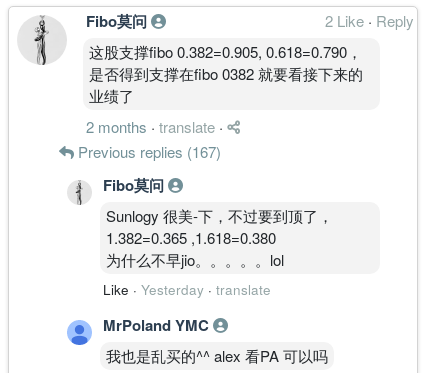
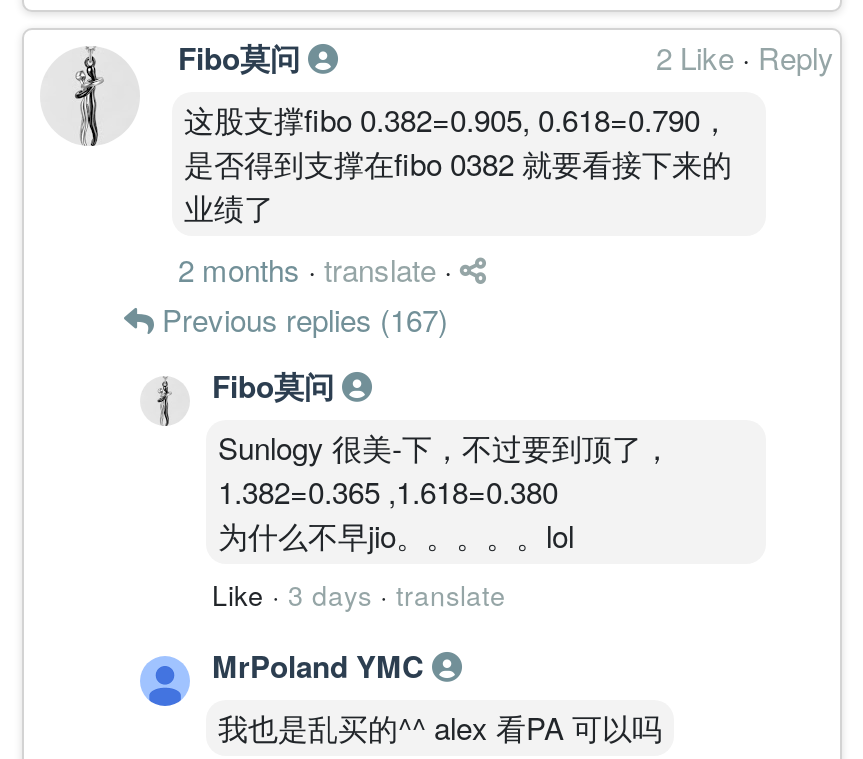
[103,280,271,299] Like · Yesterday · translate -> [212,576,506,614] Like · 3 days · translate

